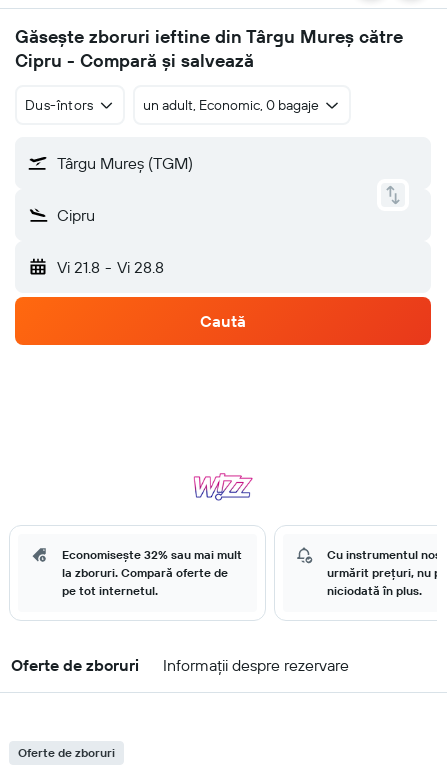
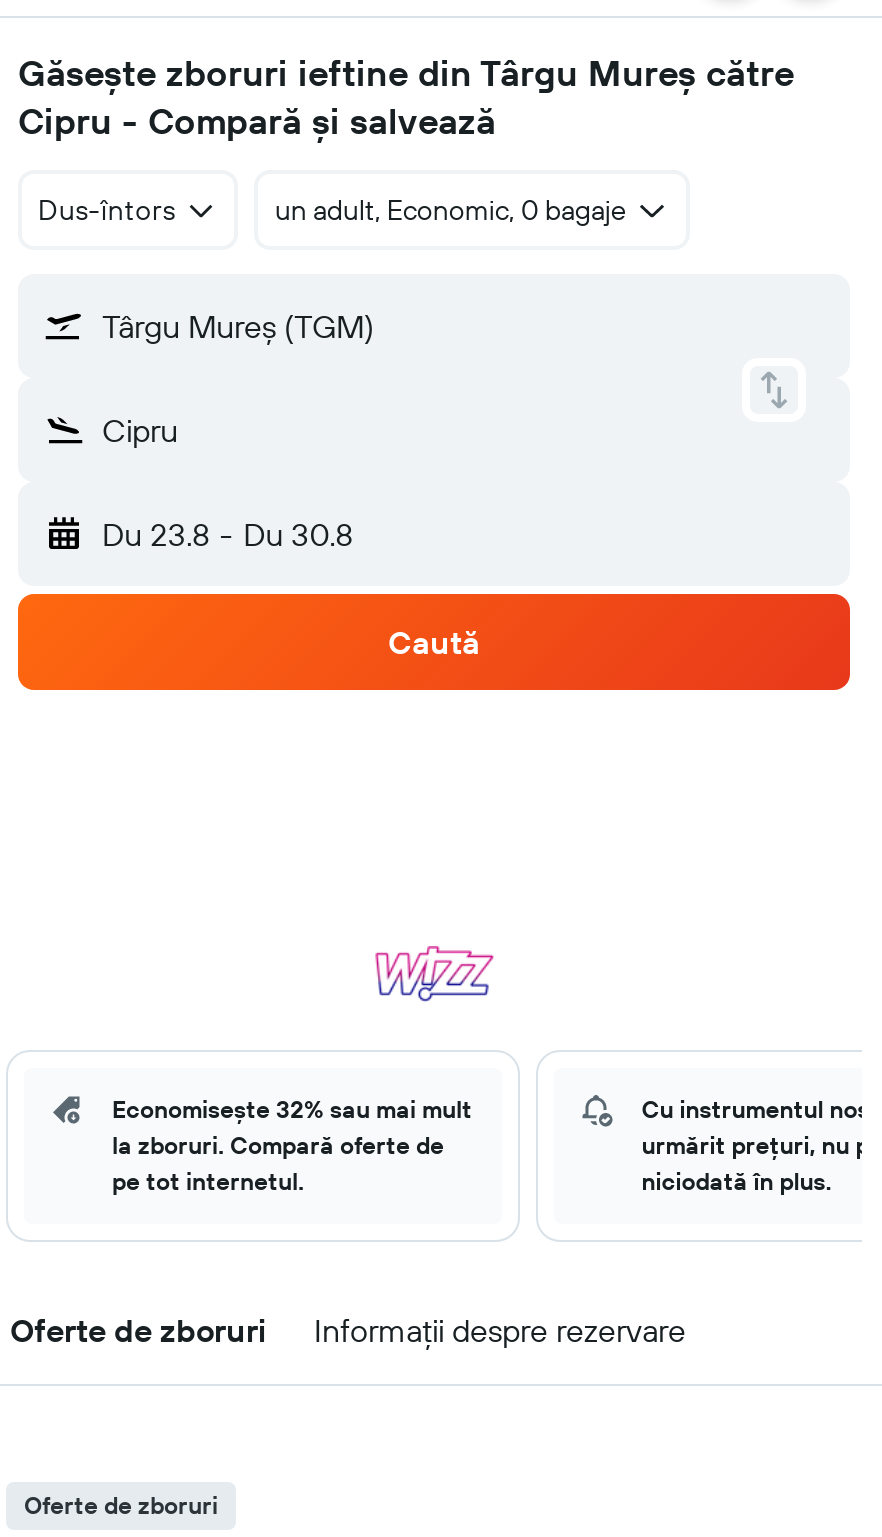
[57,257,164,277] Vi 21.8 - Vi 28.8 -> [102,514,353,554] Du 23.8 - Du 30.8

